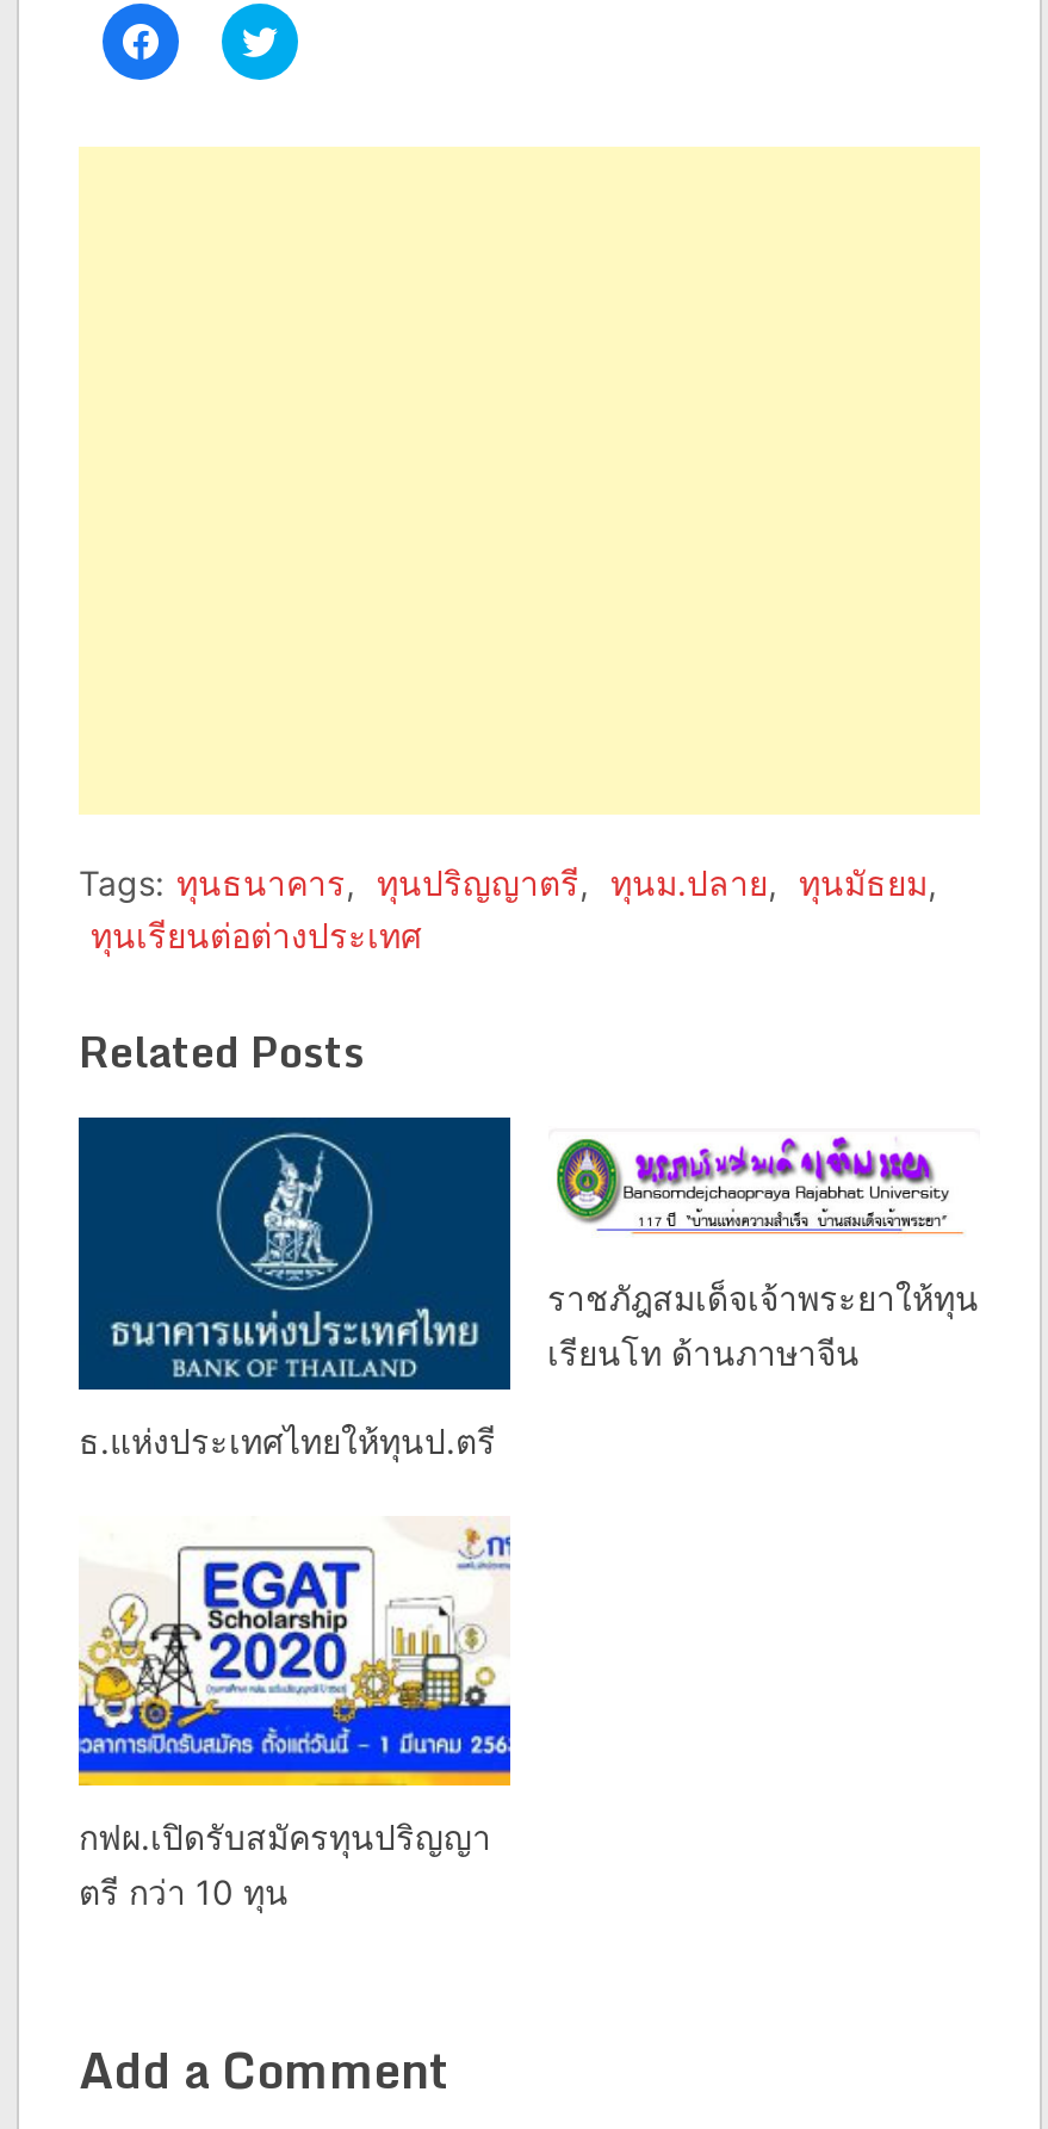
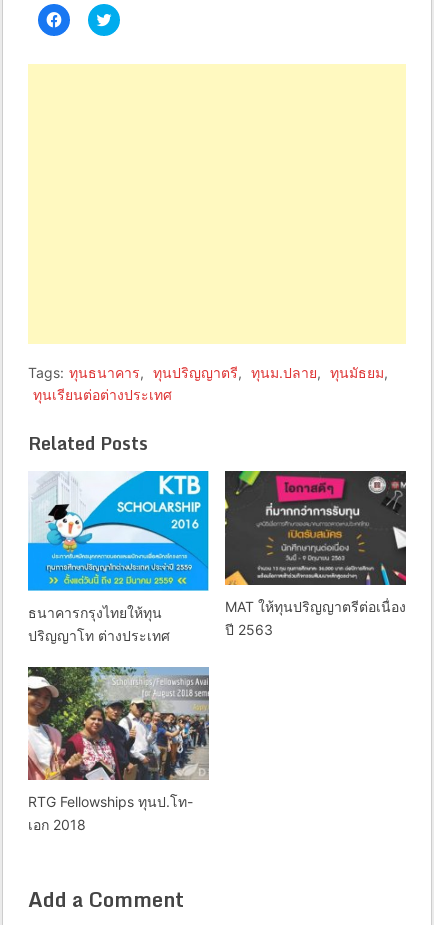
[76,1115,513,1460] [image] | ธ.แห่งประเทศไทยให้ทุนป.ตรี -> [27,470,209,644] [image] | ธนาคารกรุงไทยให้ทุน | ปริญญาโท ต่างประเทศ
[548,1118,980,1258] [image] -> [224,470,407,530] [image]
[547,1277,979,1373] ราชภัฎสมเด็จเจ้าพระยาให้ทุน | เรียนโท ด้านภาษาจีน -> [224,598,405,638] MAT ให้ทุนปริญญาตรีต่อเนื่อง | ปี 2563
[76,1525,513,1912] [image] | กฟผ.เปิดรับสมัครทุนปริญญา | ตรี กว่า 10 ทุน -> [27,666,210,833] [image] | RTG Fellowships ทุนป.โท- | เอก 2018

